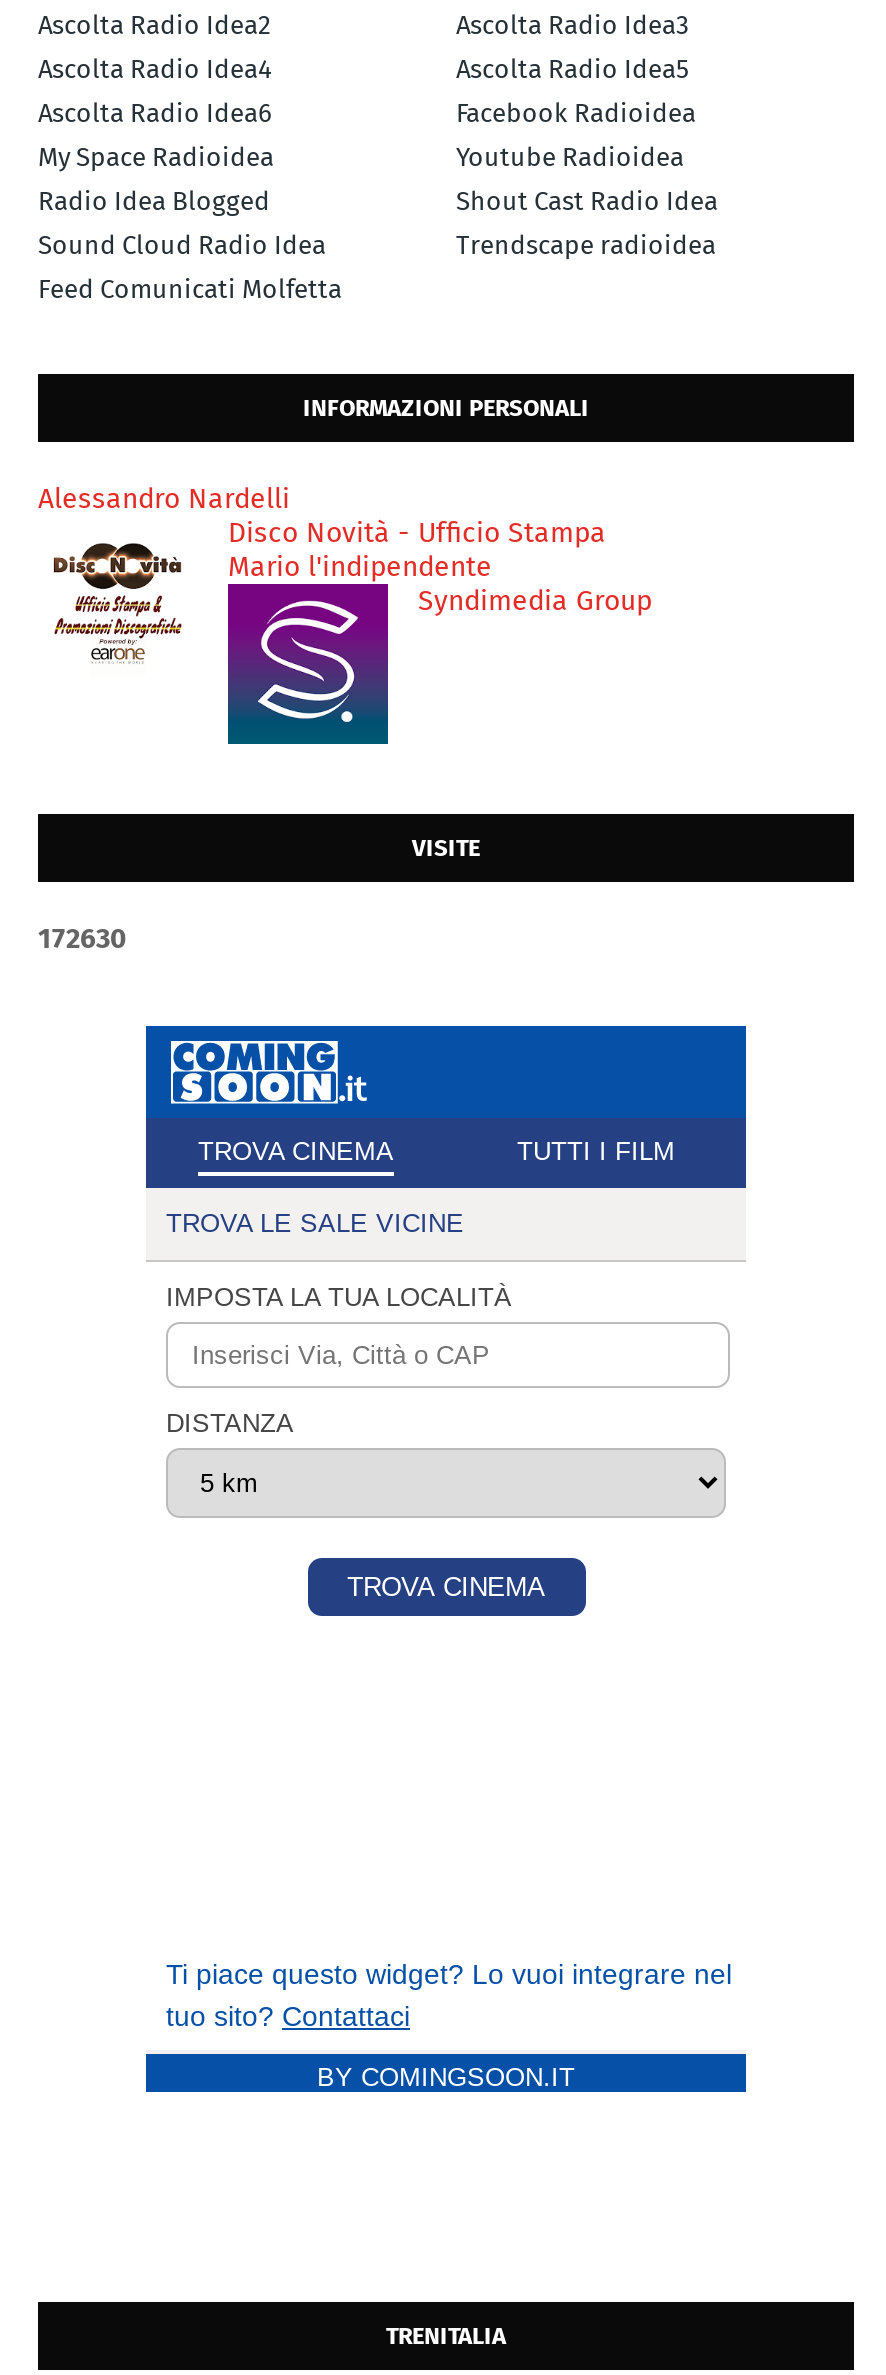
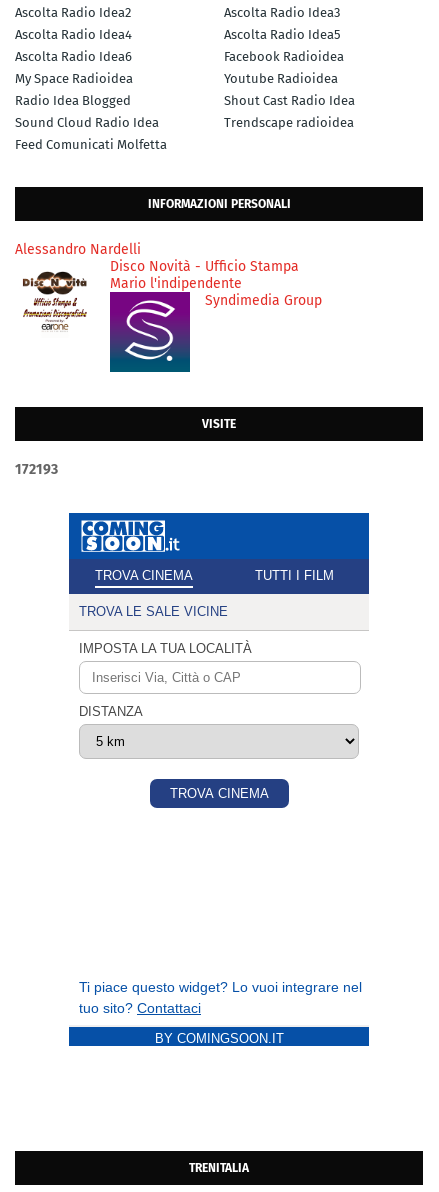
[38,922,126,956] 172630 -> [15,461,58,478] 172193

